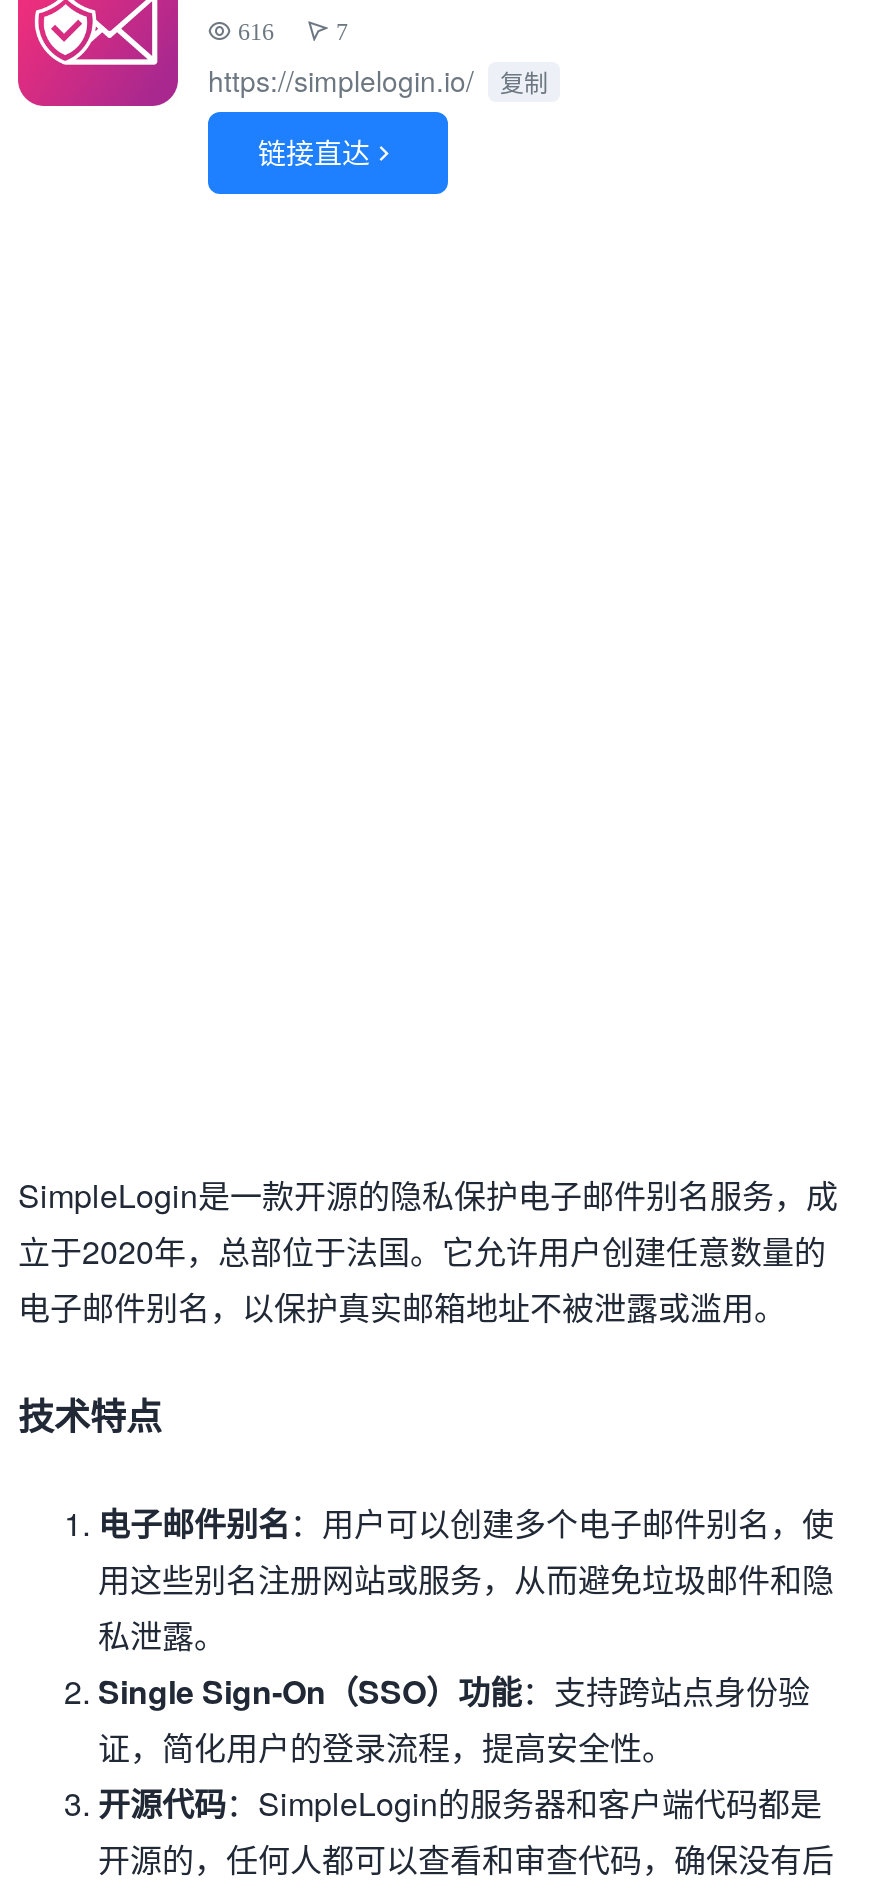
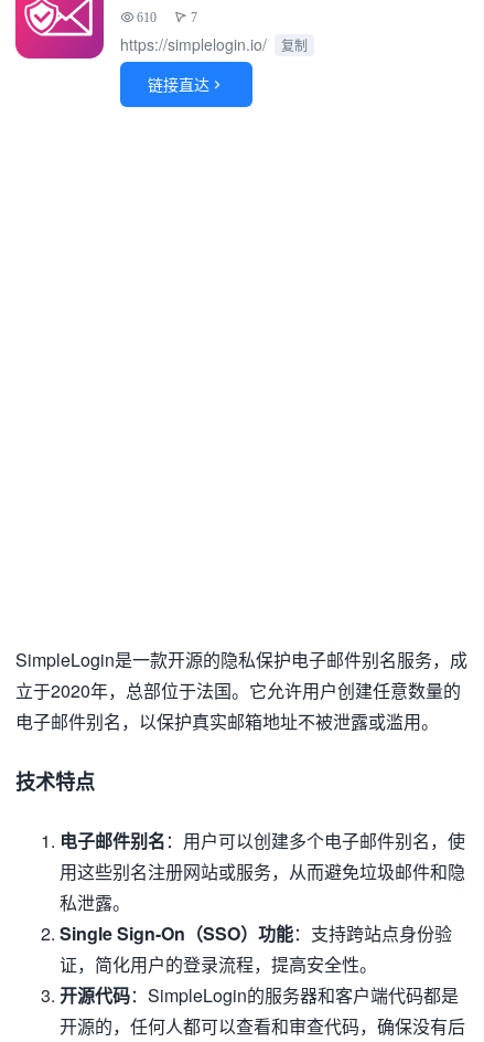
[232,18,274,44] 616 -> [133,10,157,24] 610

